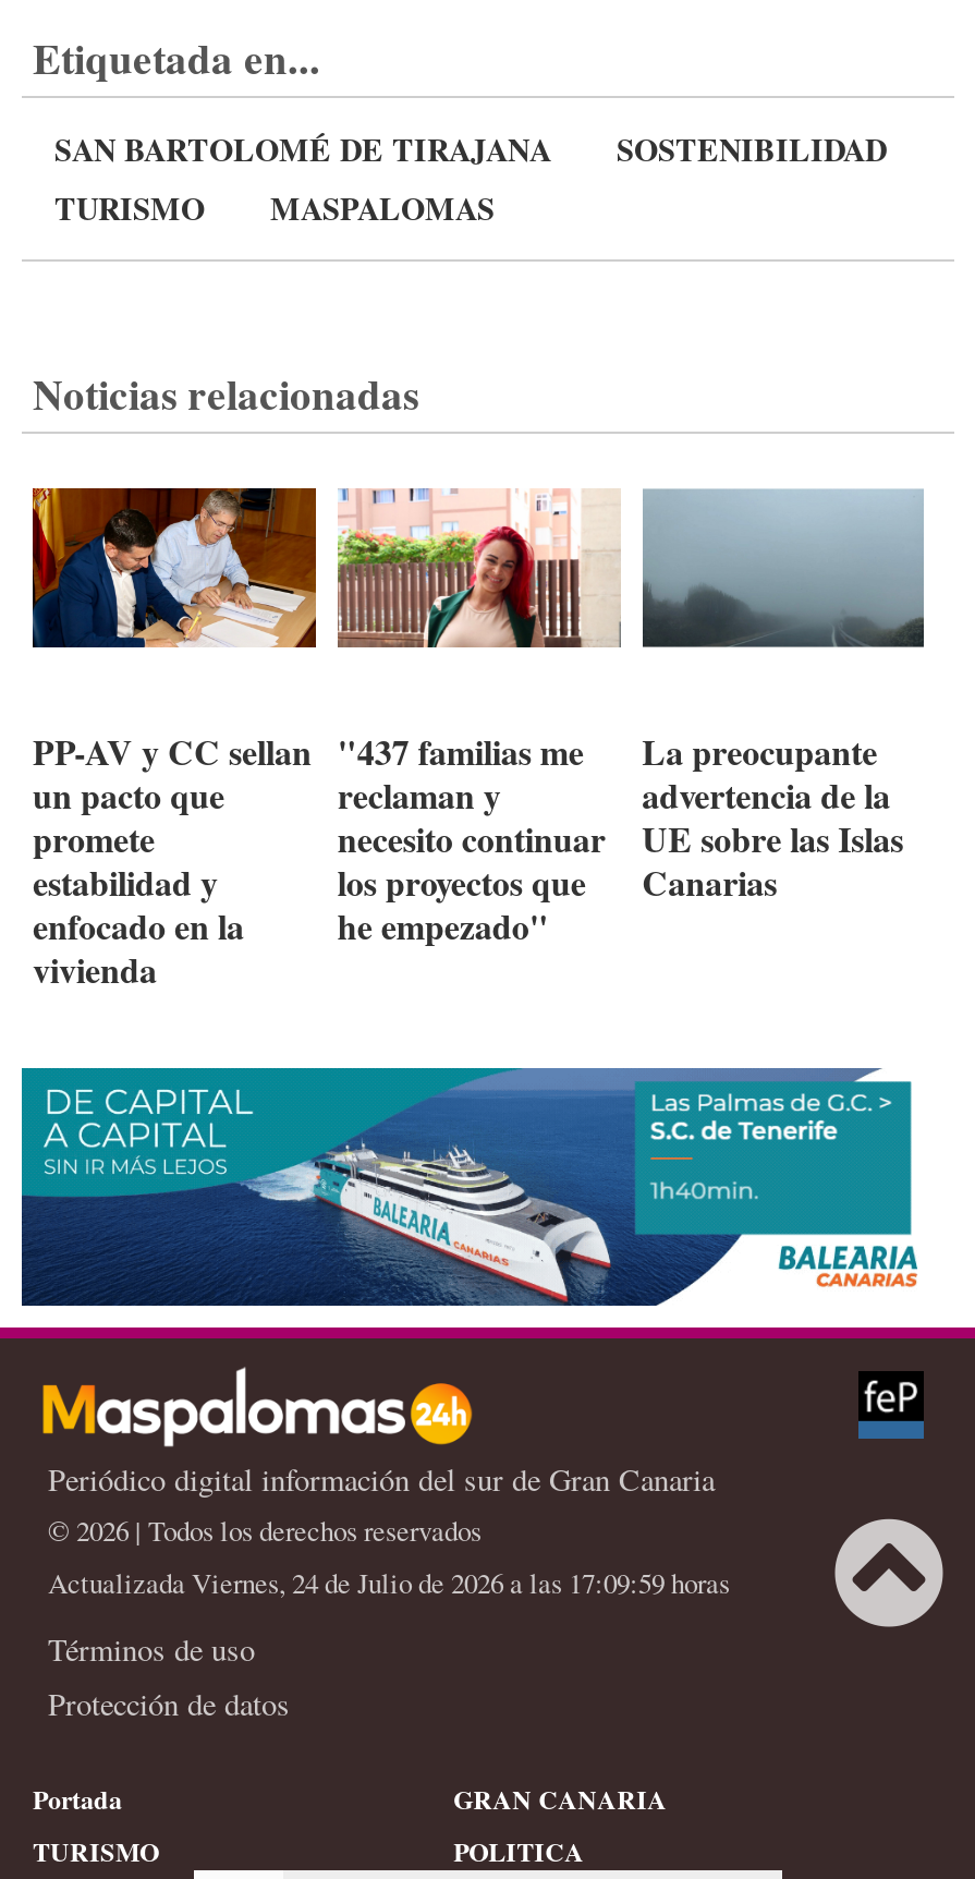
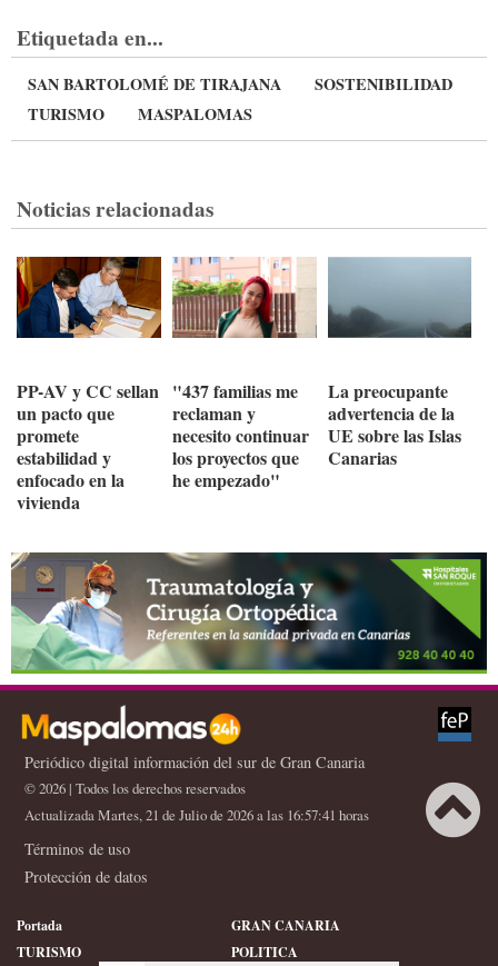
[20,1066,954,1308] [image] -> [10,551,488,675] [image]
[48,1563,730,1602] Actualizada Viernes, 24 de Julio de 2026 a las 17:09:59 horas -> [24,805,369,825] Actualizada Martes, 21 de Julio de 2026 a las 16:57:41 horas

